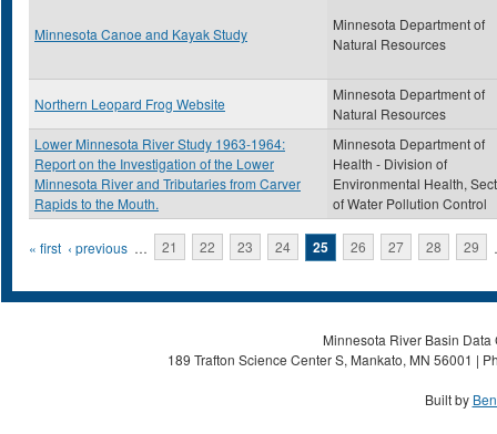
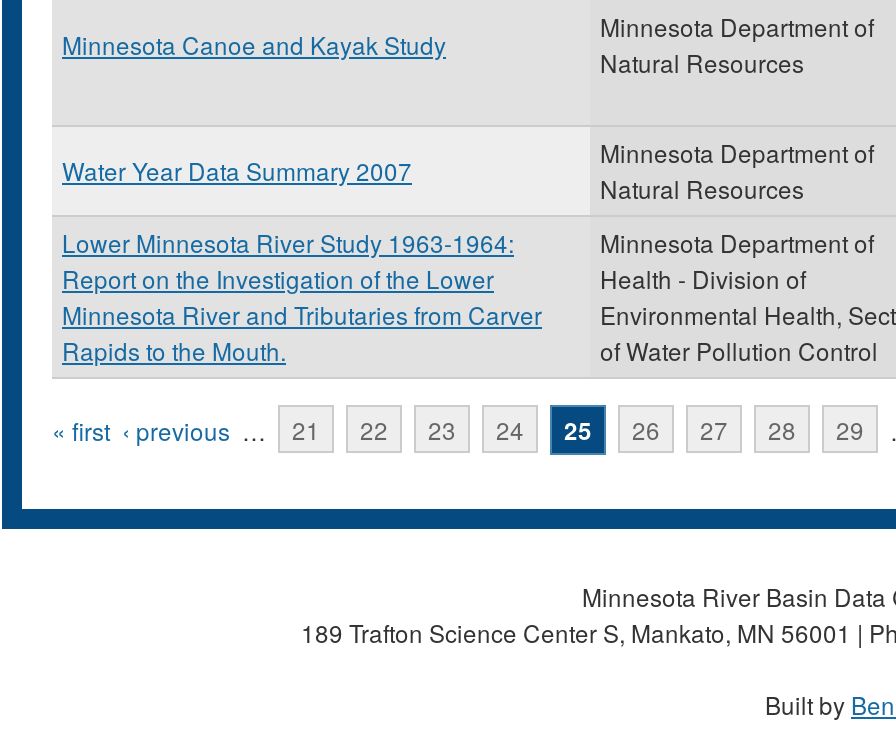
[34,94,225,113] Northern Leopard Frog Website -> [62,153,412,187] Water Year Data Summary 2007

